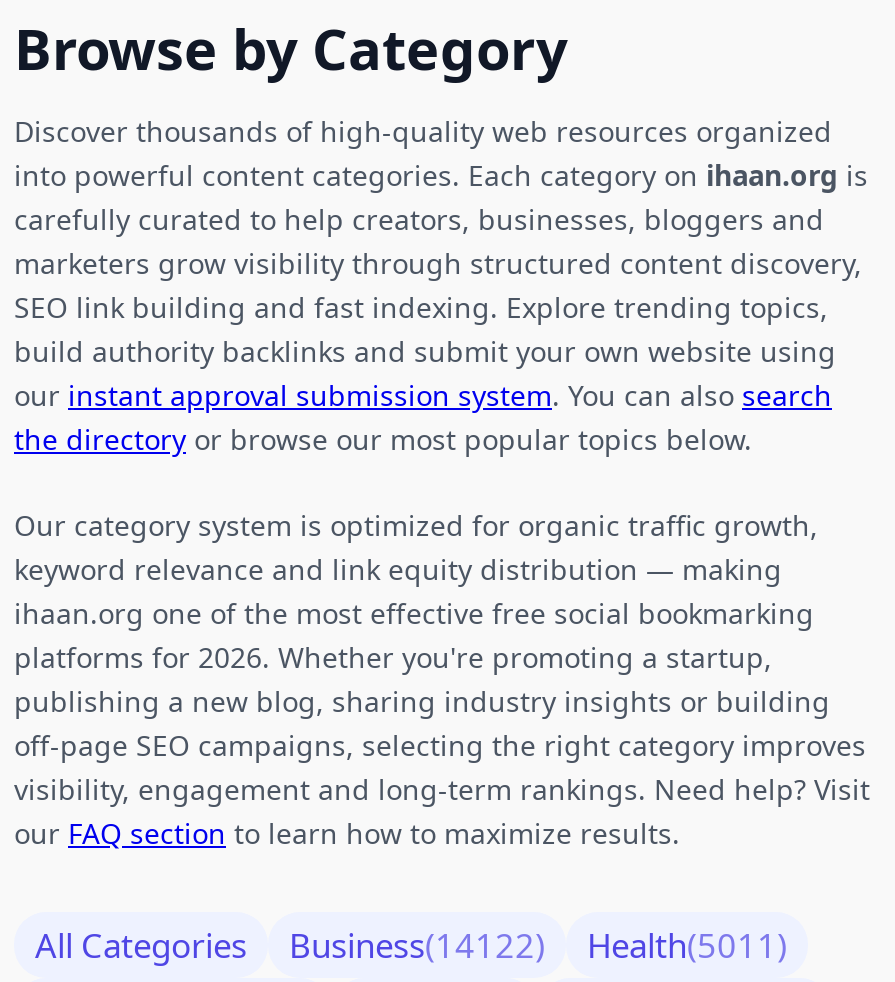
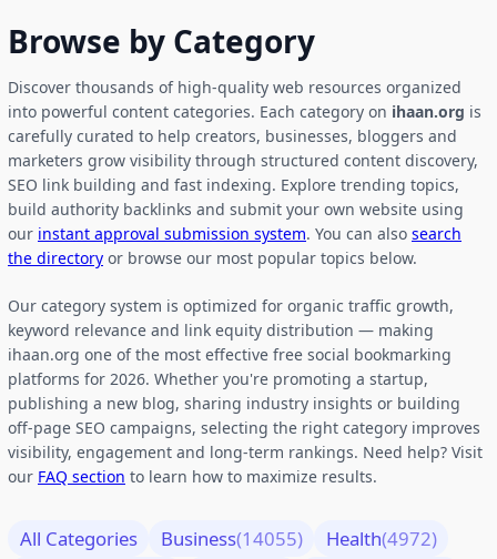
[289,921,545,967] Business(14122) -> [160,525,302,551] Business(14055)
[587,921,787,967] Health(5011) -> [326,525,437,551] Health(4972)

